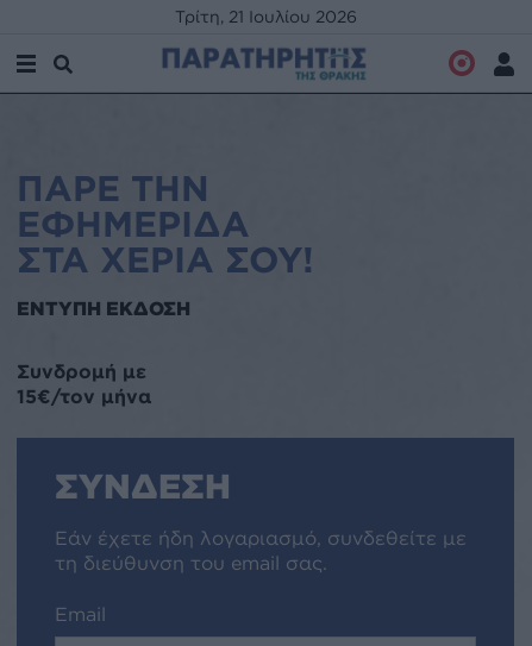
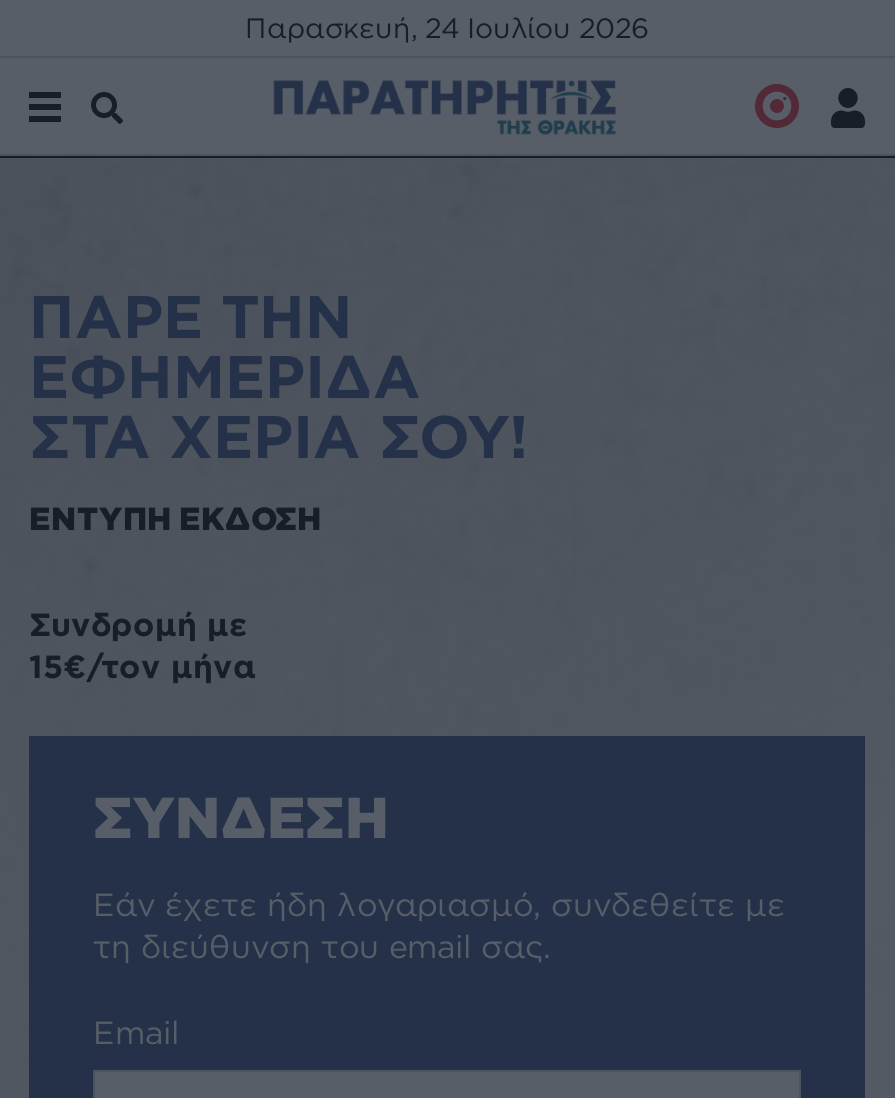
[174,7,356,26] Τρίτη, 21 Ιουλίου 2026 -> [245,12,649,44] Παρασκευή, 24 Ιουλίου 2026

